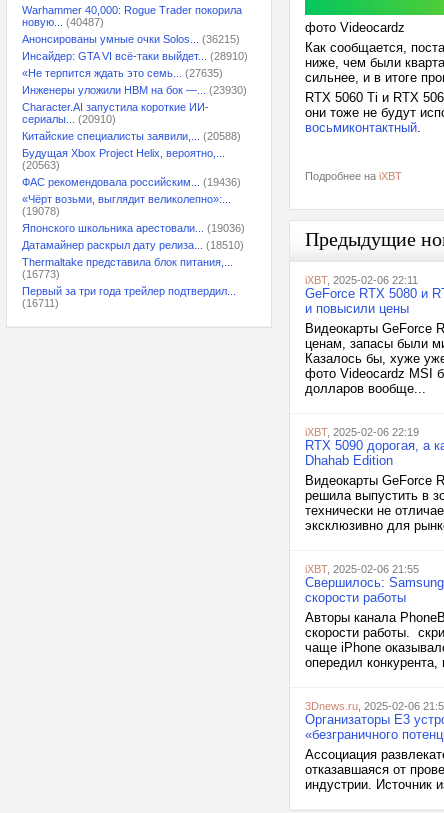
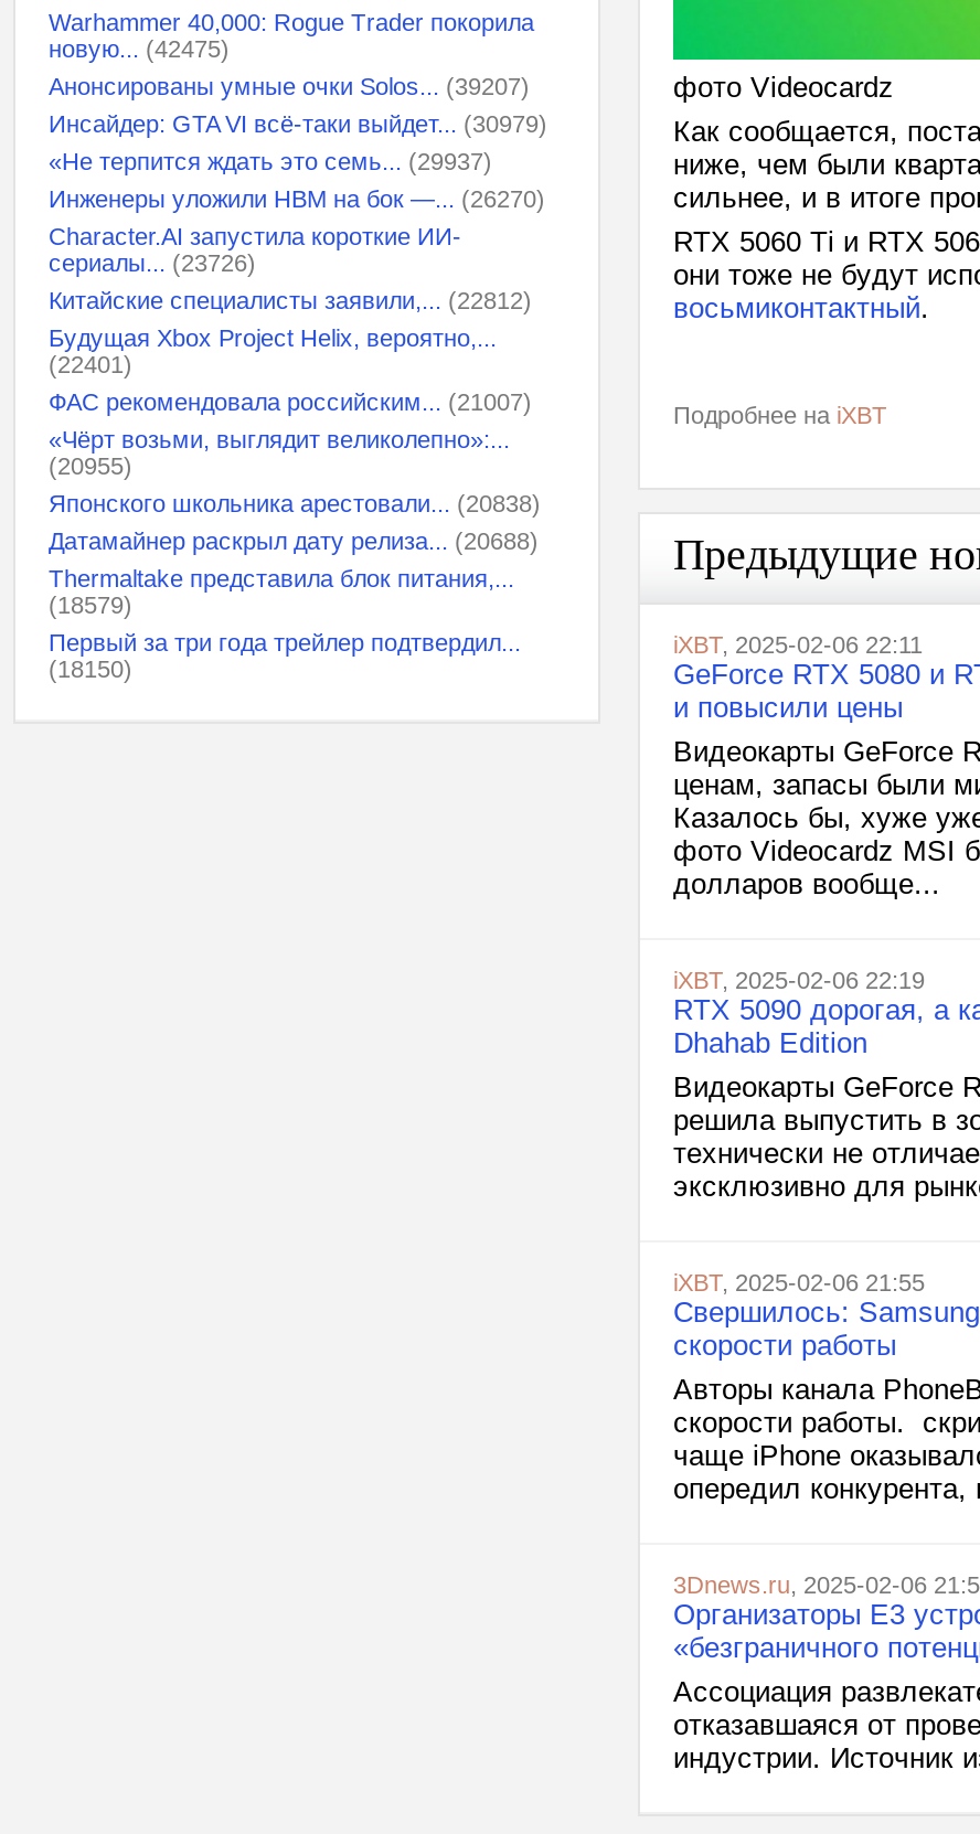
[22,16,104,28] новую... (40487) -> [49,35,230,62] новую... (42475)
[22,33,240,45] Анонсированы умные очки Solos... (36215) -> [49,73,530,99] Анонсированы умные очки Solos... (39207)
[22,50,248,62] Инсайдер: GTA VI всё-таки выйдет... (28910) -> [49,110,547,137] Инсайдер: GTA VI всё-таки выйдет... (30979)
[22,67,223,79] «Не терпится ждать это семь... (27635) -> [49,148,492,174] «Не терпится ждать это семь... (29937)
[22,84,247,96] Инженеры уложили HBM на бок —... (23930) -> [49,185,545,212] Инженеры уложили HBM на бок —... (26270)
[22,113,116,125] сериалы... (20910) -> [49,249,256,276] сериалы... (23726)
[22,130,241,142] Китайские специалисты заявили,... (20588) -> [49,287,532,313] Китайские специалисты заявили,... (22812)
[22,159,60,171] (20563) -> [49,351,132,377] (22401)
[22,176,241,188] ФАС рекомендовала российским... (19436) -> [49,388,532,415] ФАС рекомендовала российским... (21007)
[22,205,60,217] (19078) -> [49,452,132,479] (20955)
[22,222,245,234] Японского школьника арестовали... (19036) -> [49,490,541,516] Японского школьника арестовали... (20838)
[22,239,244,251] Датамайнер раскрыл дату релиза... (18510) -> [49,527,539,554] Датамайнер раскрыл дату релиза... (20688)
[22,268,60,280] (16773) -> [49,591,132,618] (18579)
[22,297,59,309] (16711) -> [49,655,132,682] (18150)

